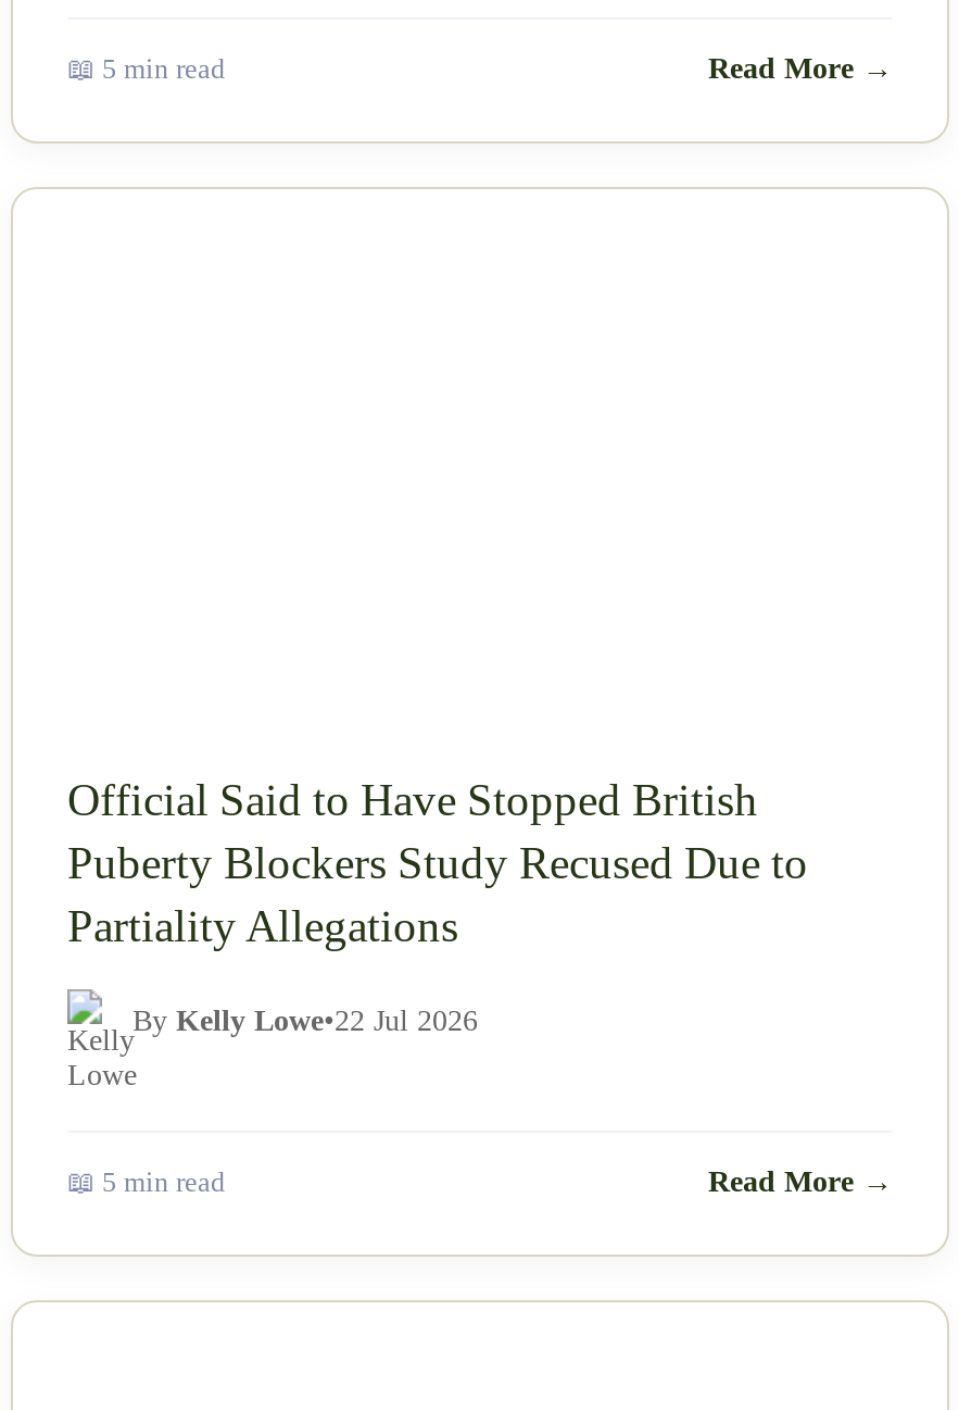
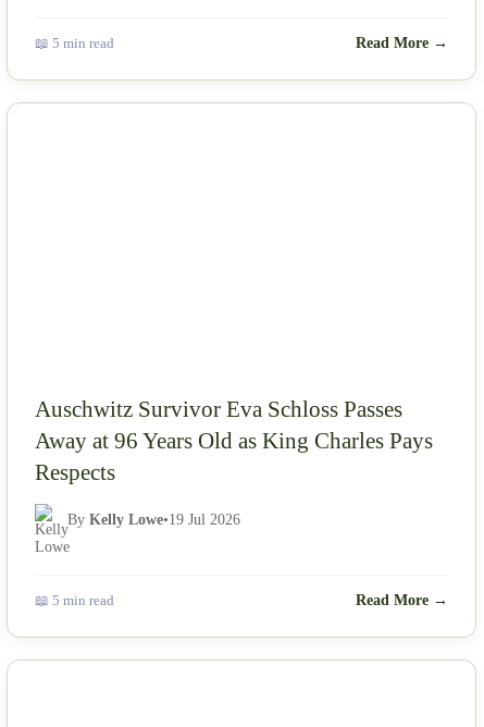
[67,774,808,951] Official Said to Have Stopped British | Puberty Blockers Study Recused Due to | Partiality Allegations -> [35,396,433,485] Auschwitz Survivor Eva Schloss Passes | Away at 96 Years Old as King Charles Pays | Respects
[133,1005,478,1038] By Kelly Lowe•22 Jul 2026 -> [67,512,240,528] By Kelly Lowe•19 Jul 2026

